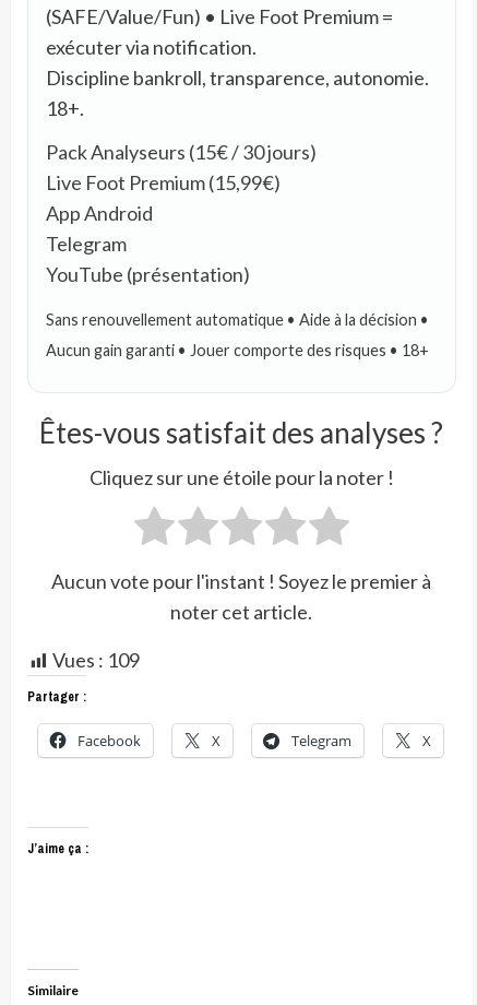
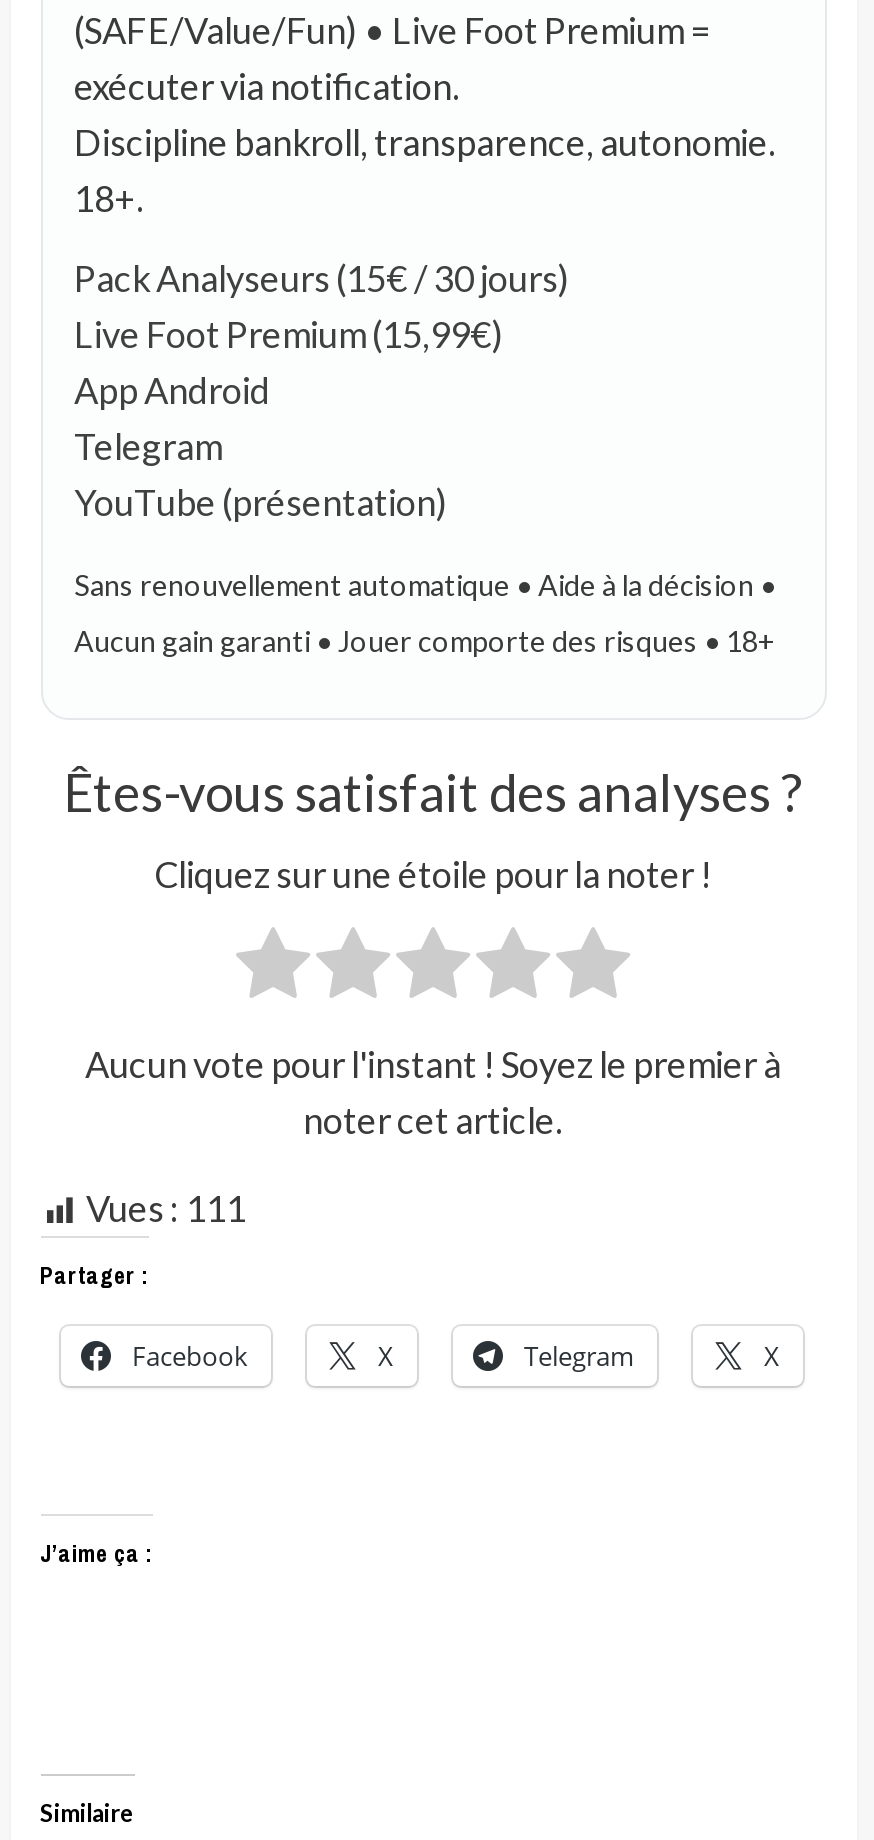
[52,648,139,672] Vues : 109 -> [86,1186,246,1230] Vues : 111

